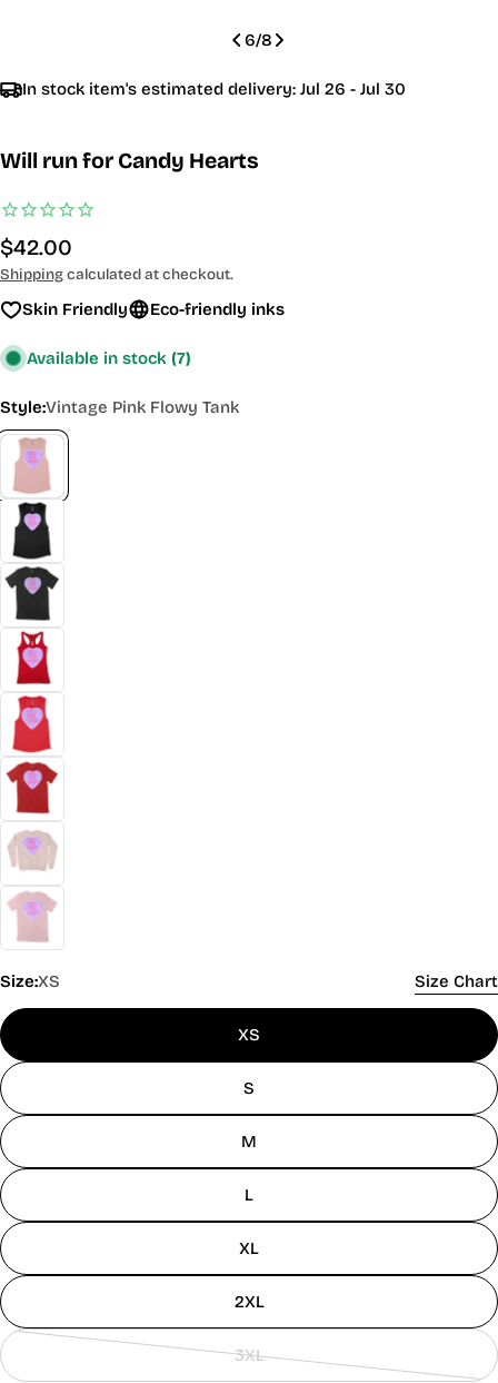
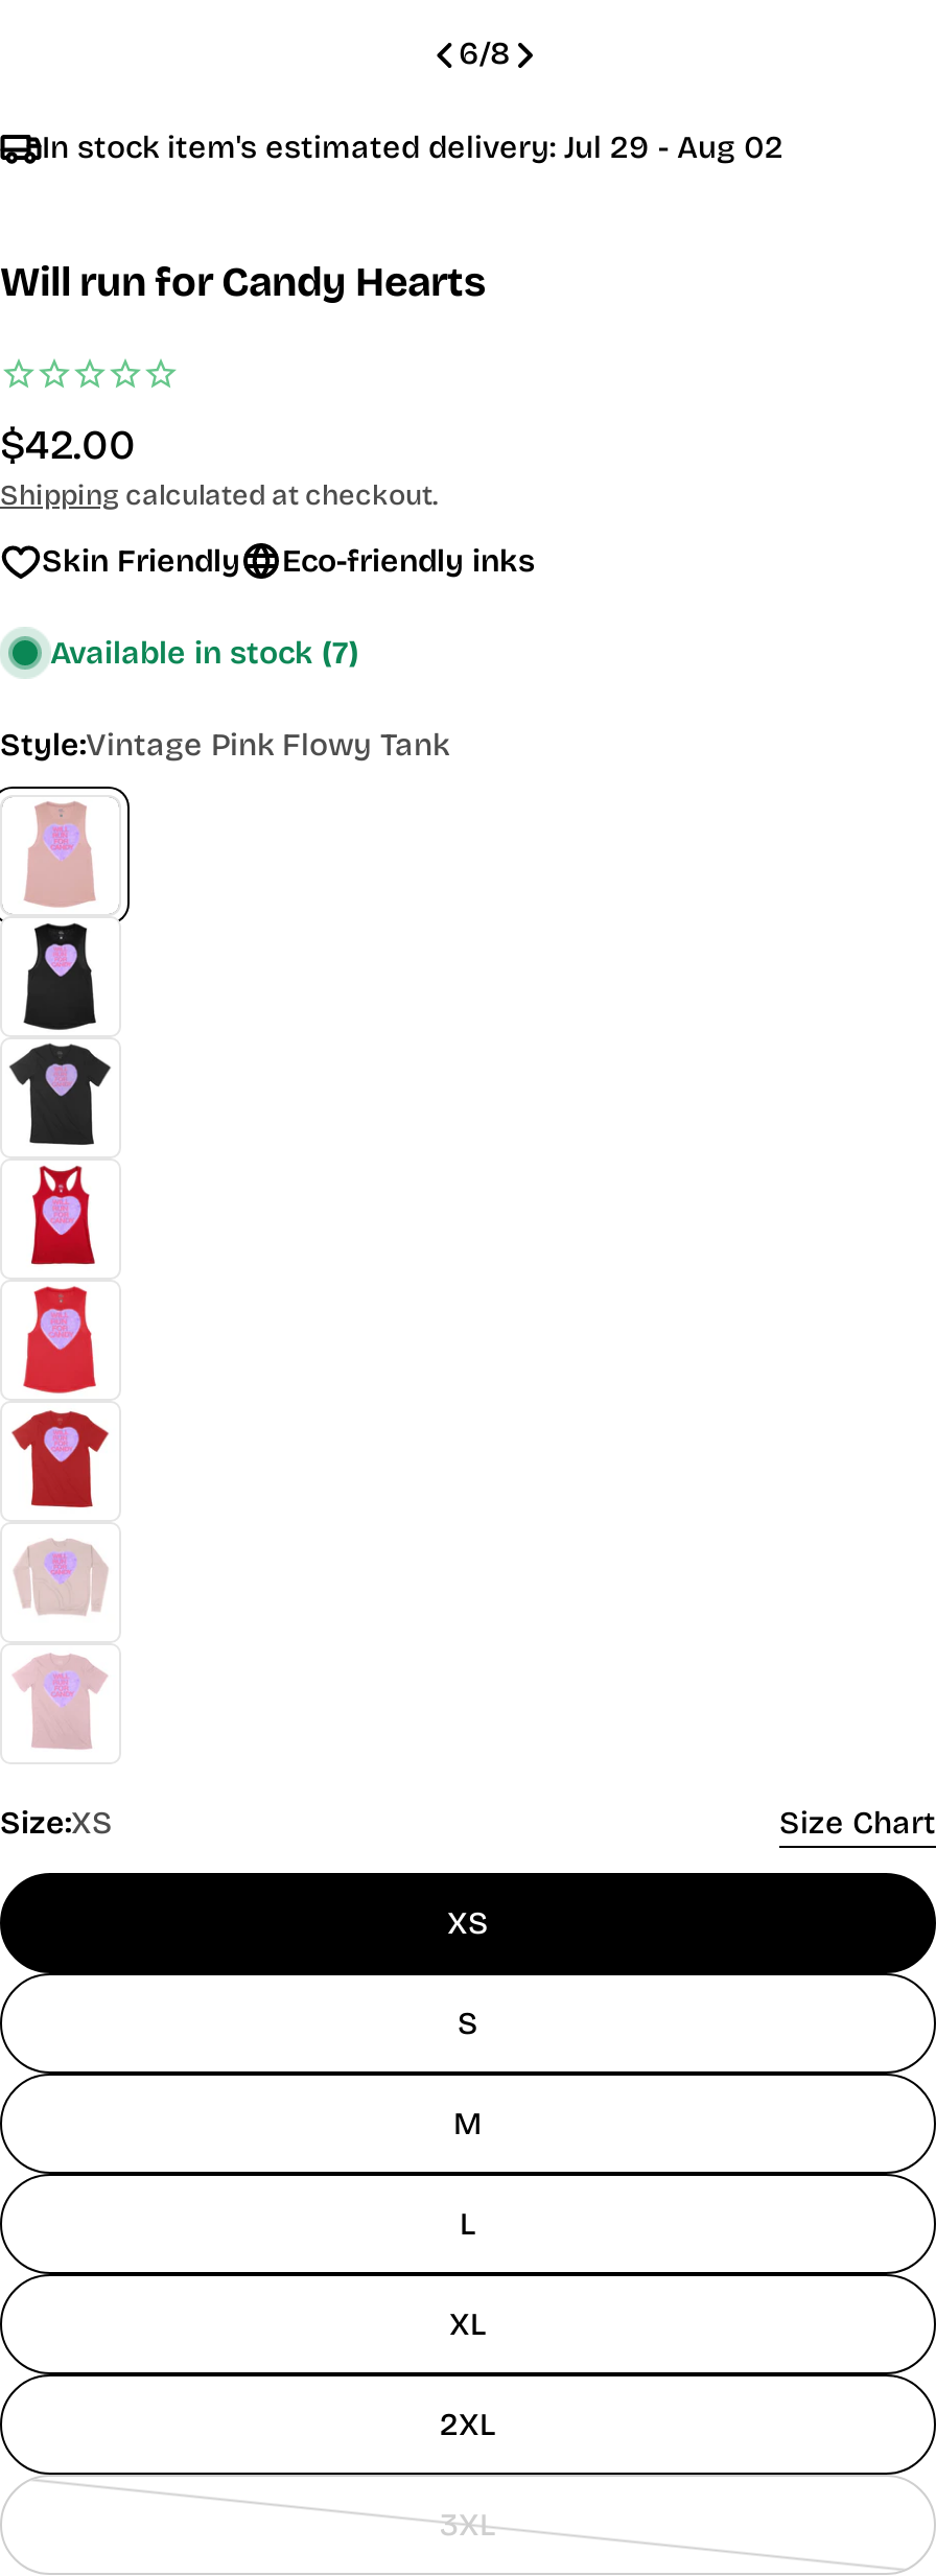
[22,79,406,99] In stock item's estimated delivery: Jul 26 - Jul 30 -> [42,128,783,166] In stock item's estimated delivery: Jul 29 - Aug 02

